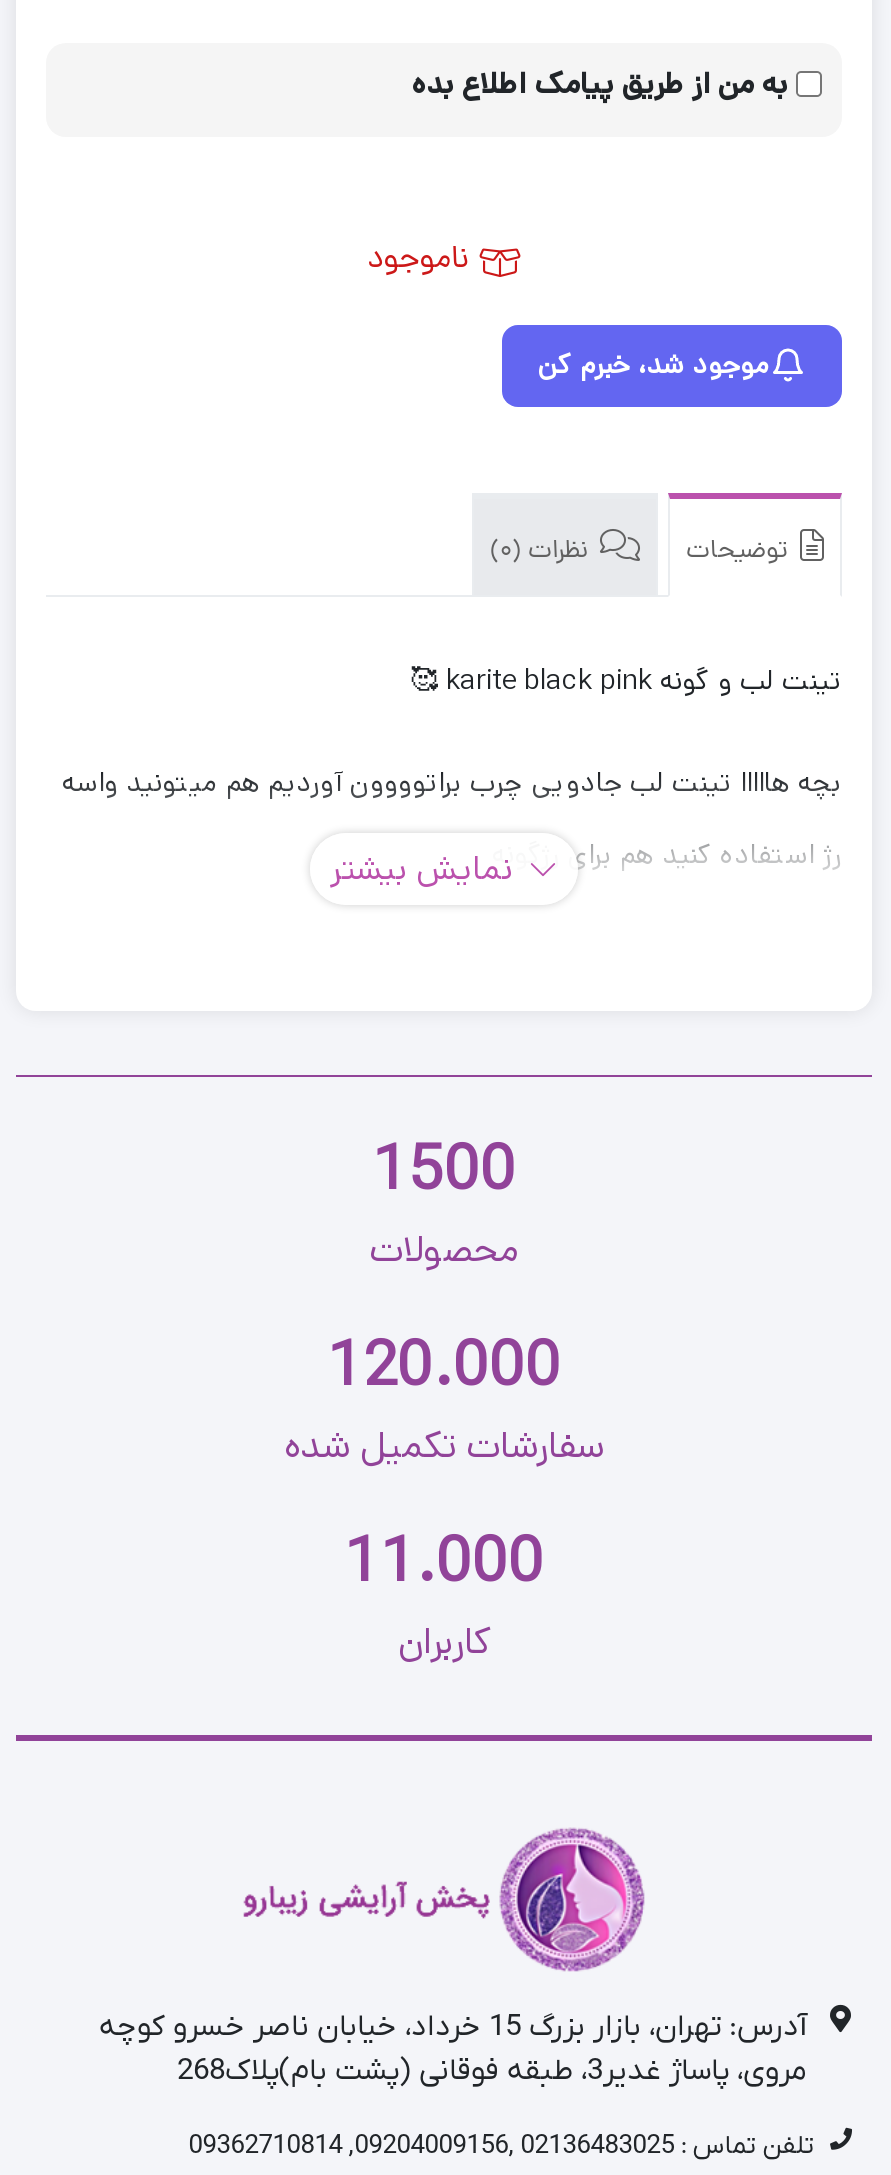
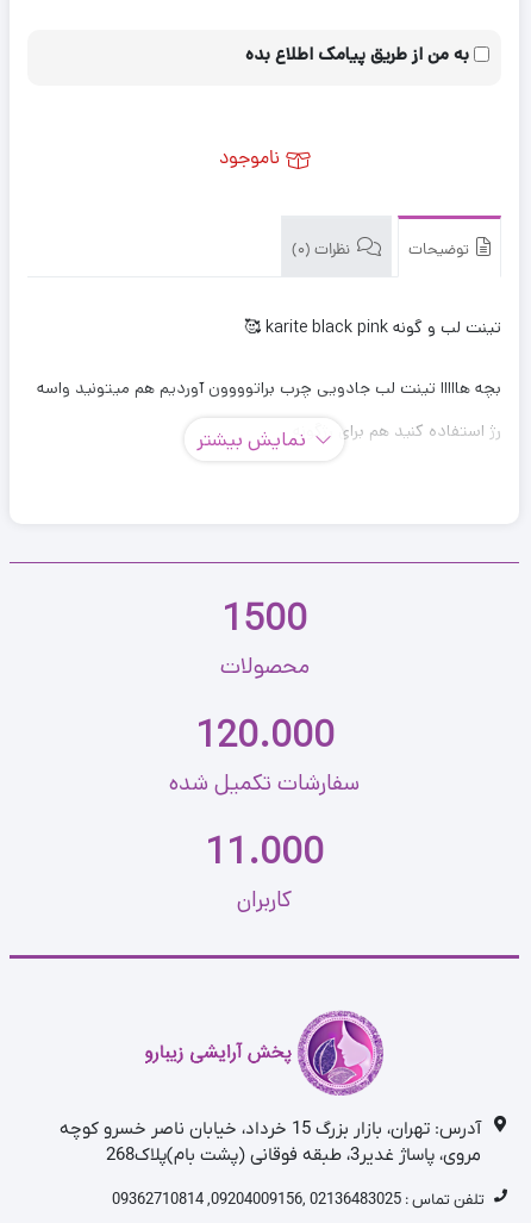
[538,344,770,384] موجود شد، خبرم کن -> none

